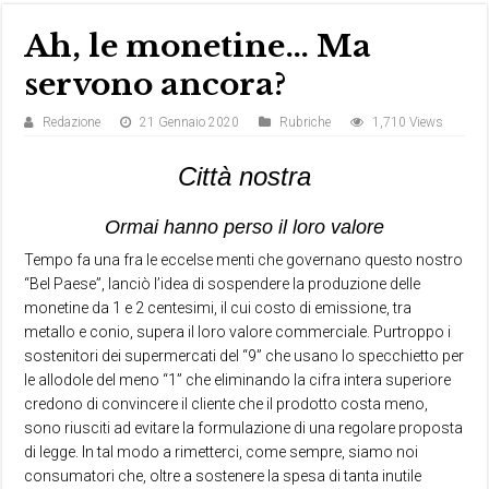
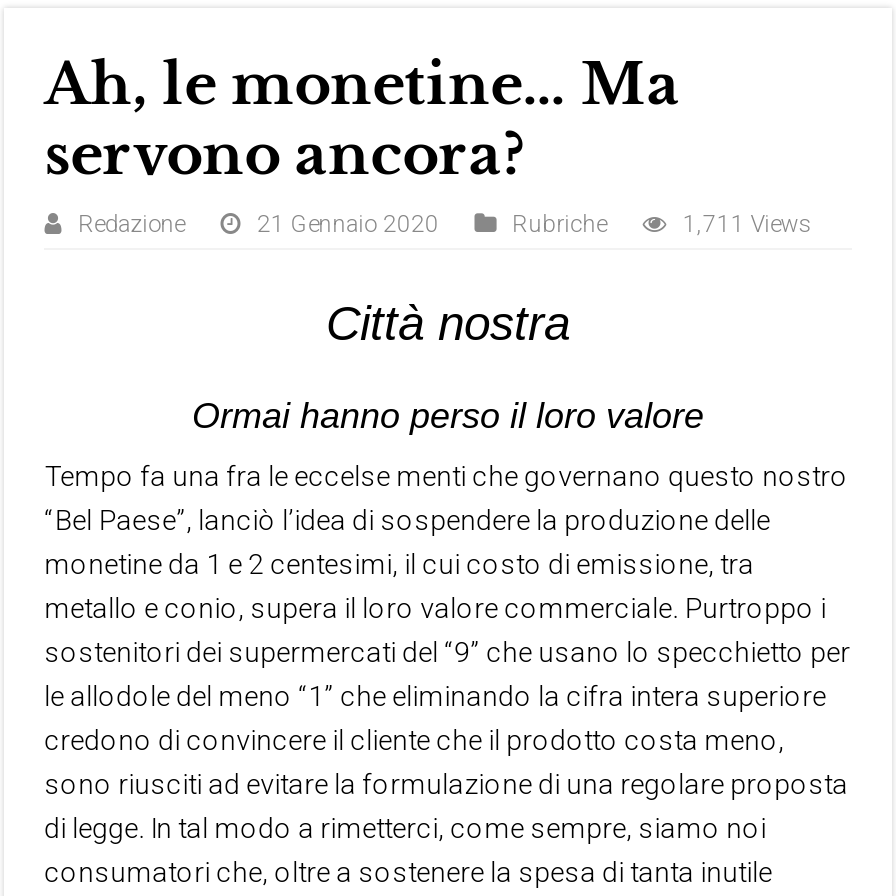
[372,115,443,130] 1,710 Views -> [682,210,812,238] 1,711 Views

